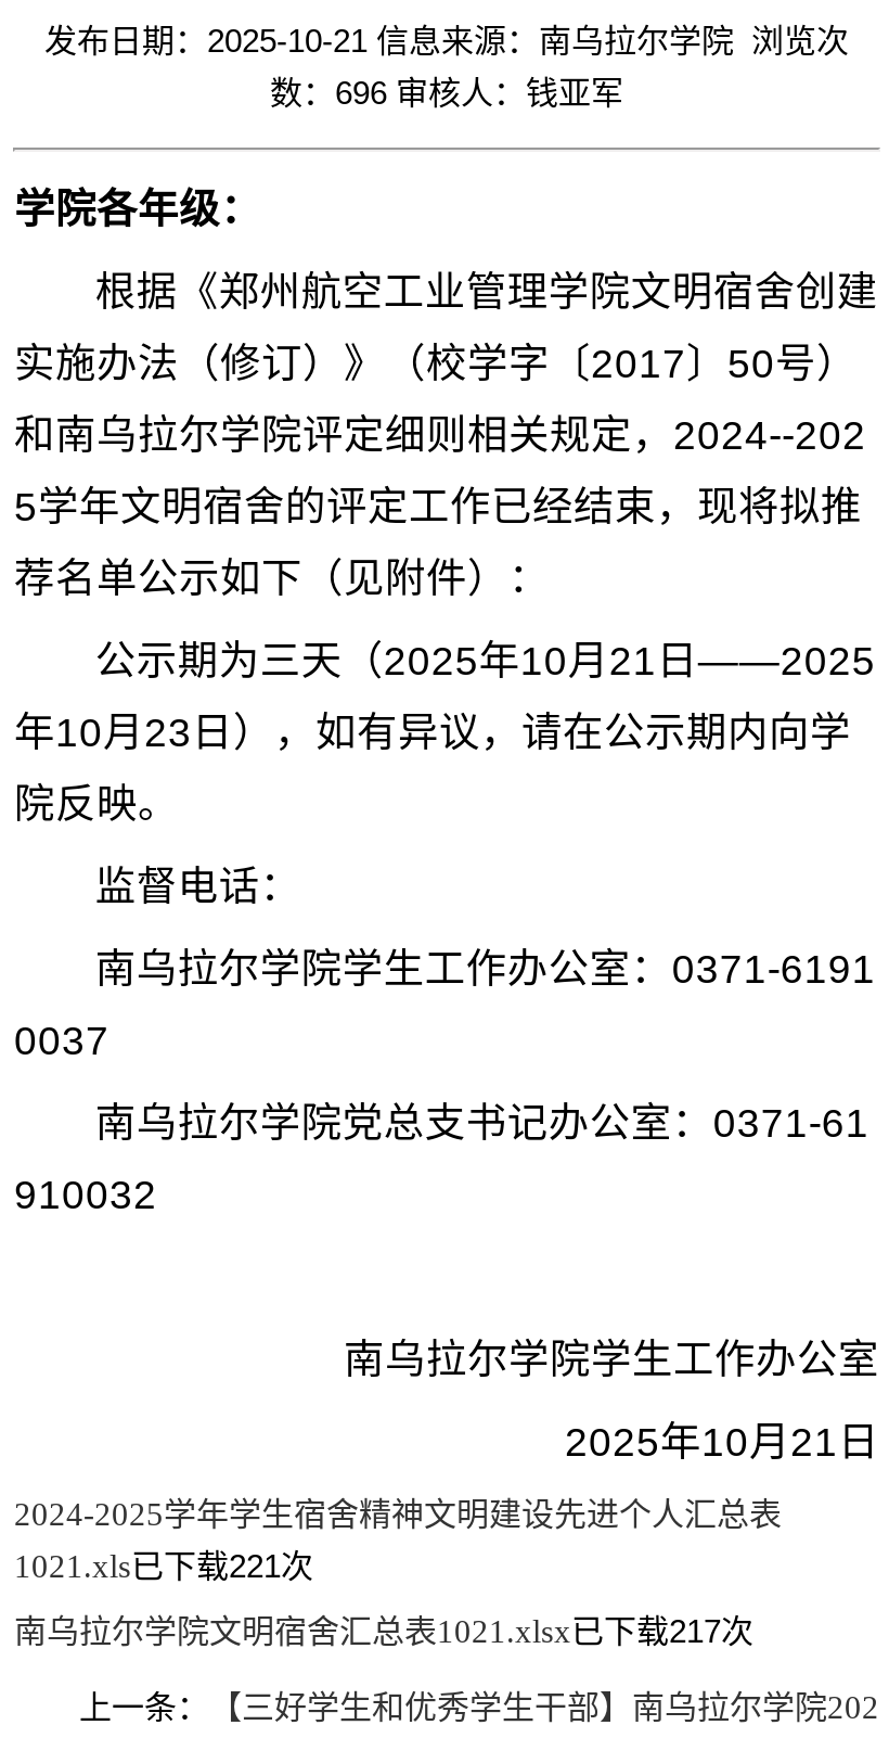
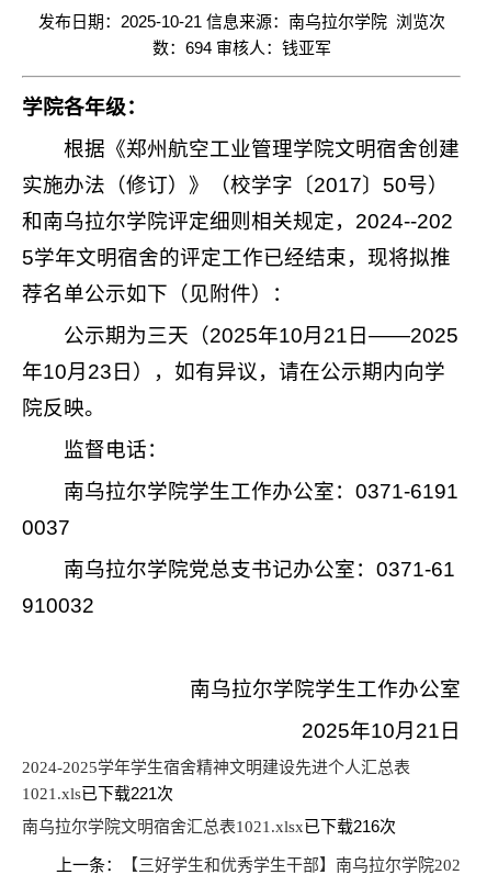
[270,74,623,111] 数：696审核人：钱亚军 -> [152,38,331,57] 数：694审核人：钱亚军
[14,1612,753,1649] 南乌拉尔学院文明宿舍汇总表1021.xlsx已下载217次 -> [22,817,397,835] 南乌拉尔学院文明宿舍汇总表1021.xlsx已下载216次

